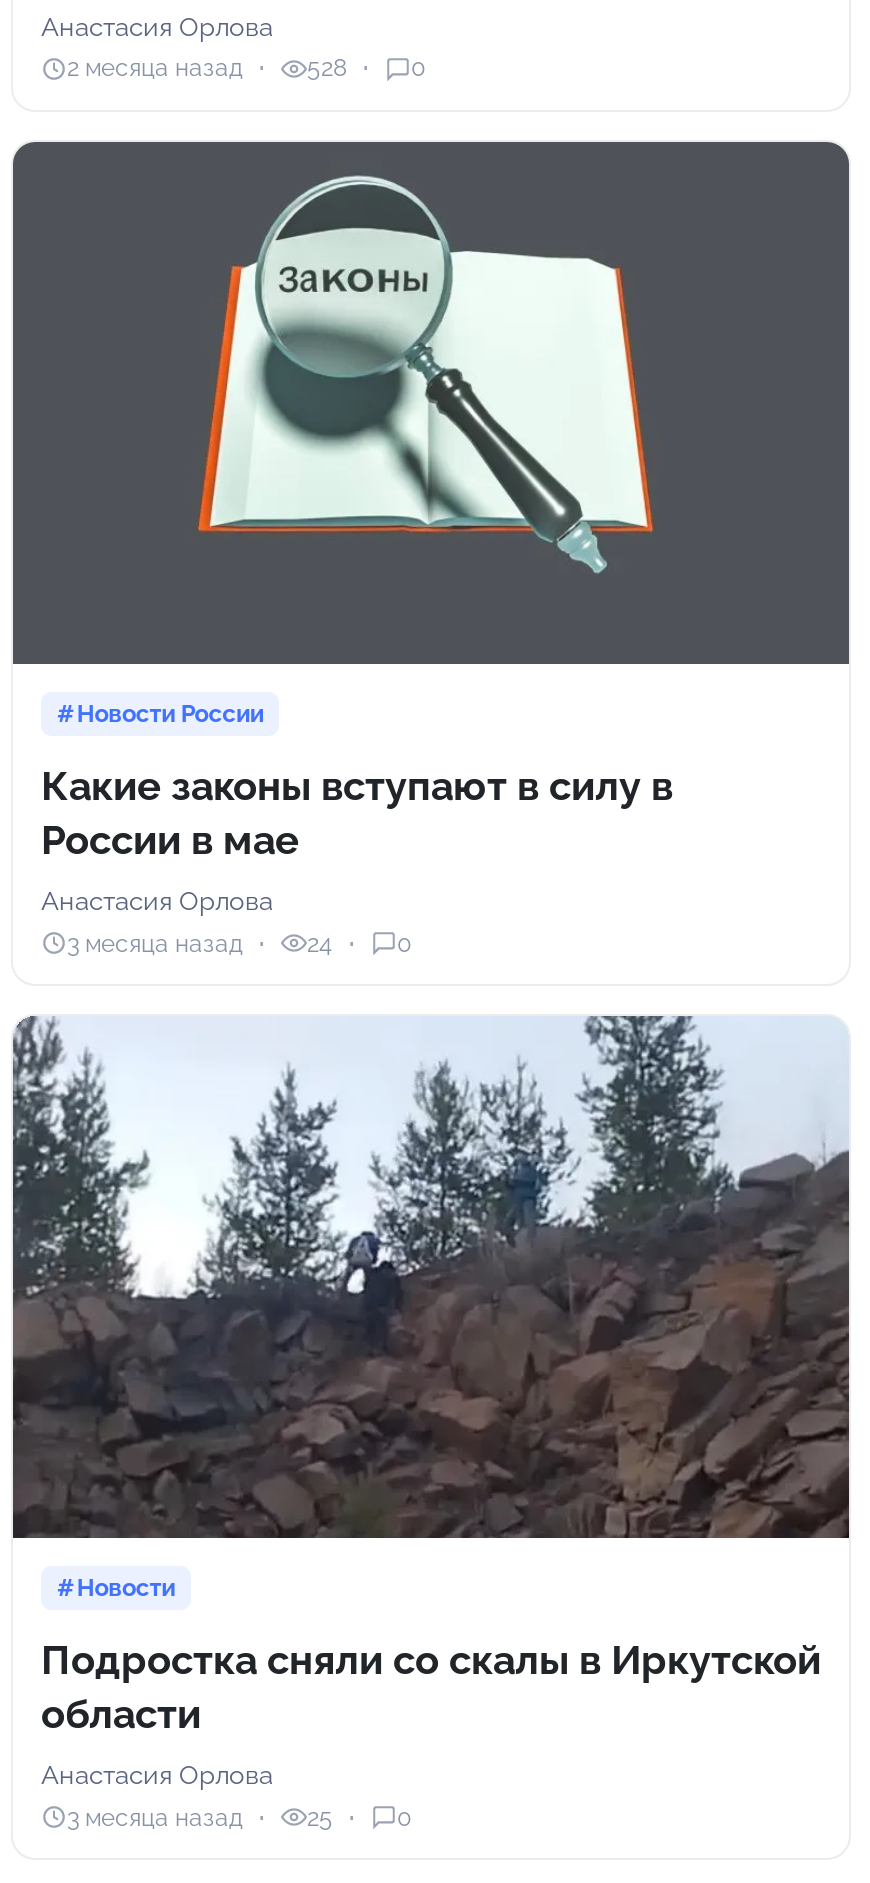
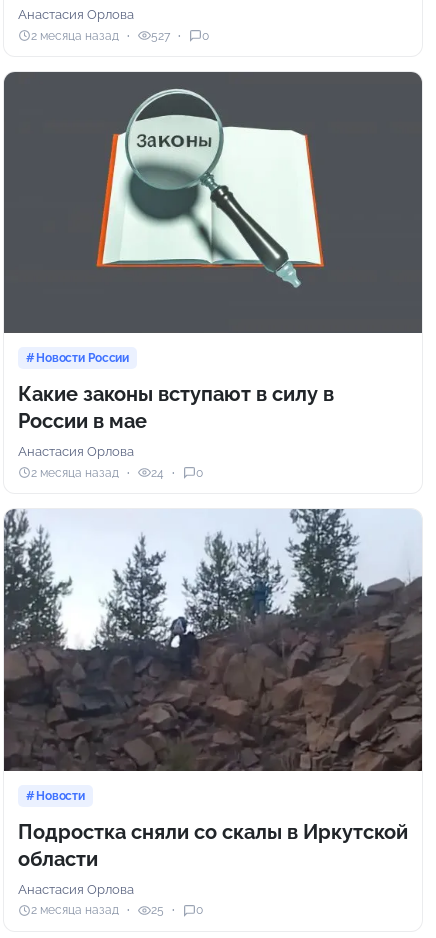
[307,55,347,83] 528 -> [151,28,170,42] 527
[67,930,243,958] 3 месяца назад -> [31,466,119,480] 2 месяца назад
[67,1804,243,1832] 3 месяца назад -> [31,903,119,917] 2 месяца назад

